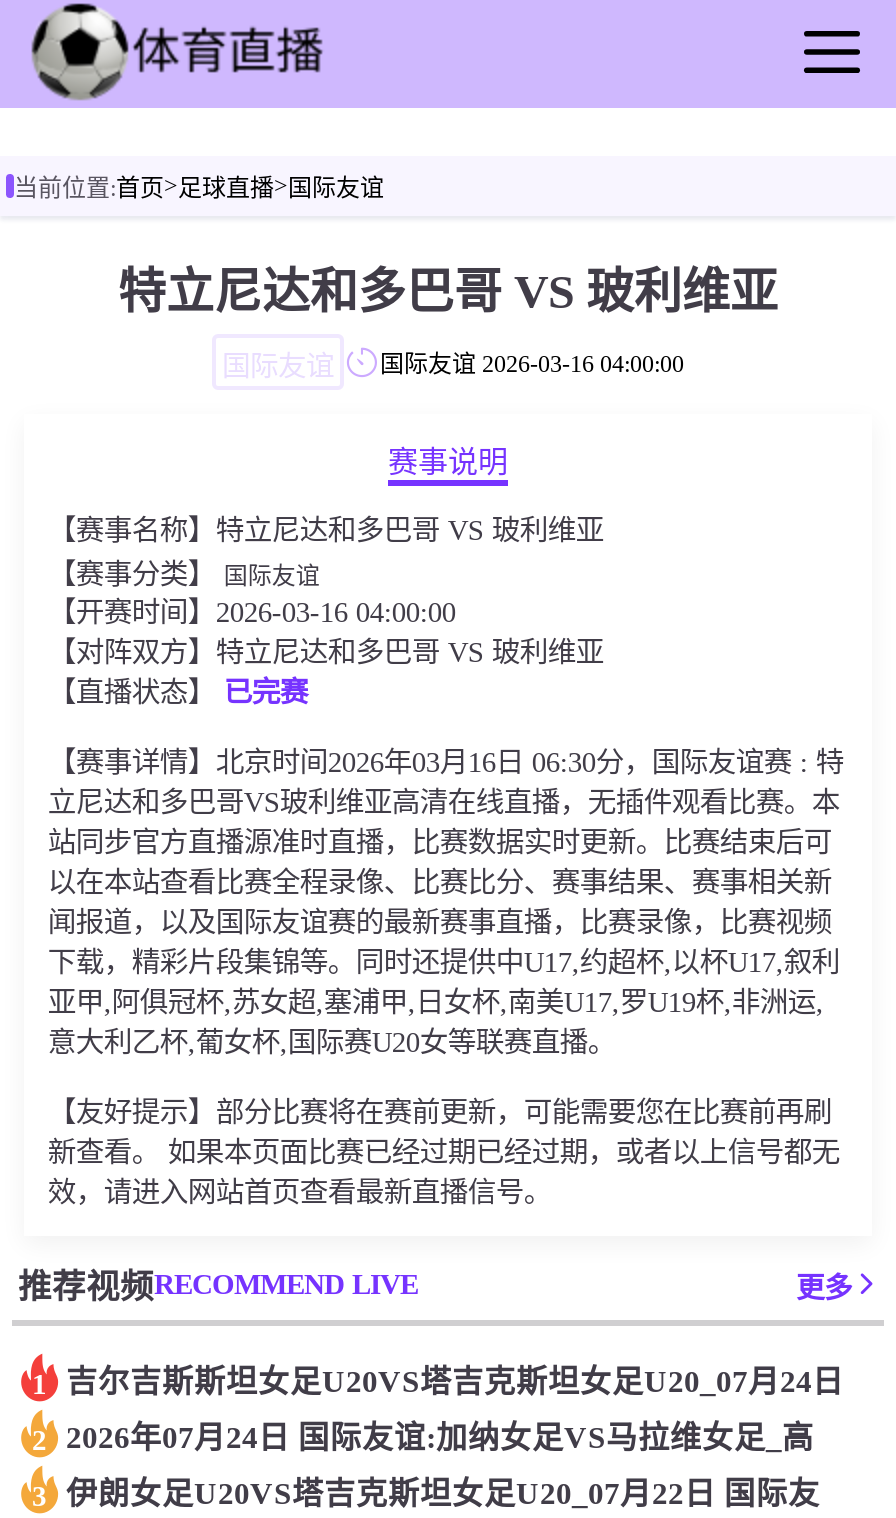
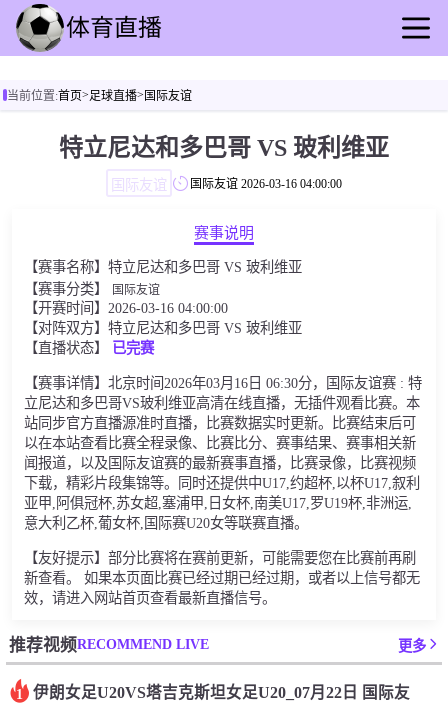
[32,1364,844,1512] 吉尔吉斯斯坦女足U20VS塔吉克斯坦女足U20_07月24日 | 2 | 2026年07月24日 国际友谊:加纳女足VS马拉维女足_高 | 3 -> none

